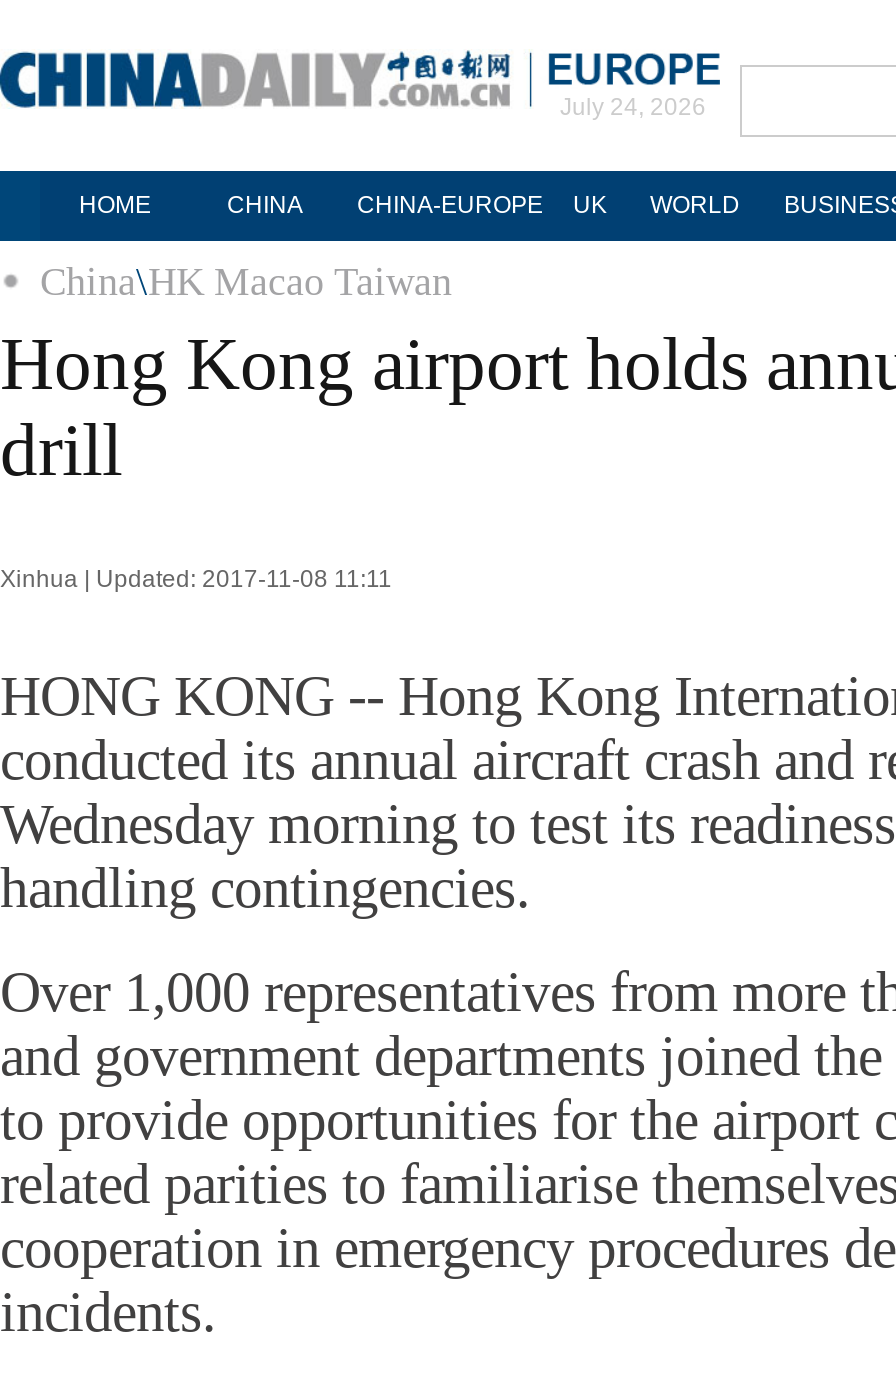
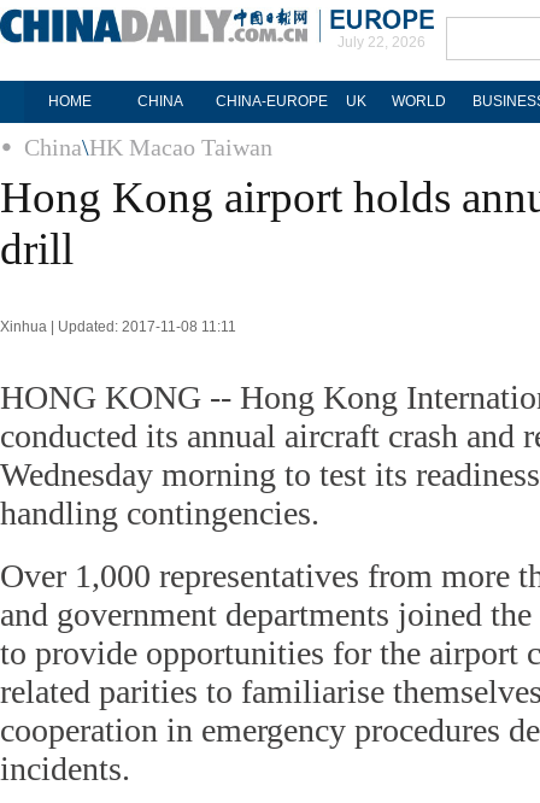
[560,93,706,121] July 24, 2026 -> [337,34,425,51] July 22, 2026

